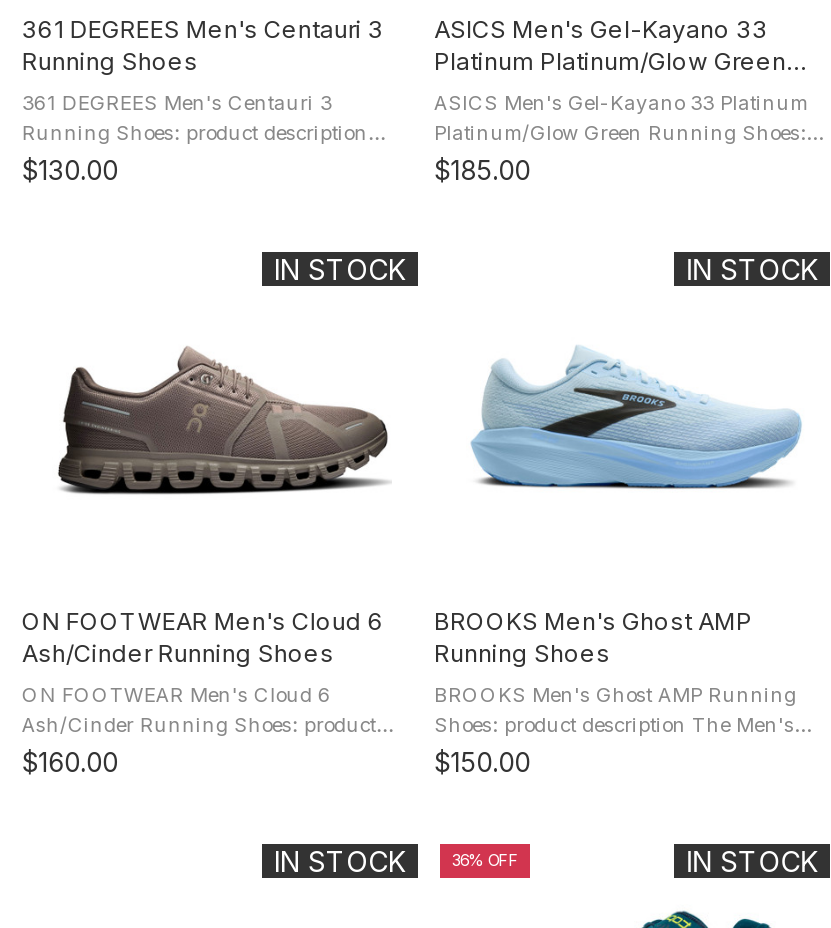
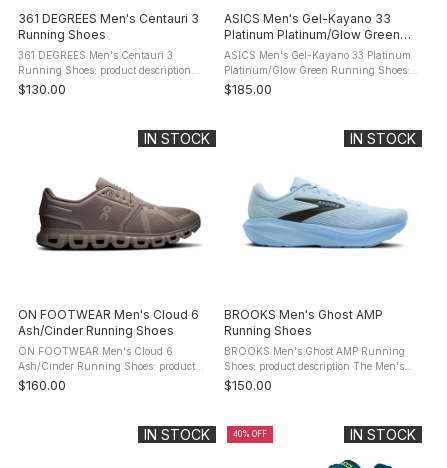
[452,850,518,870] 36% OFF -> [233,429,267,439] 40% OFF

